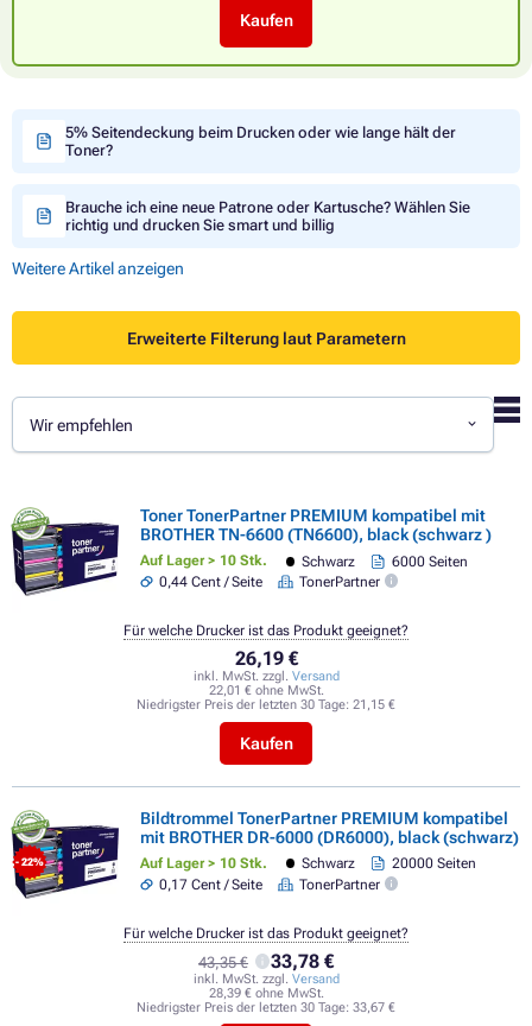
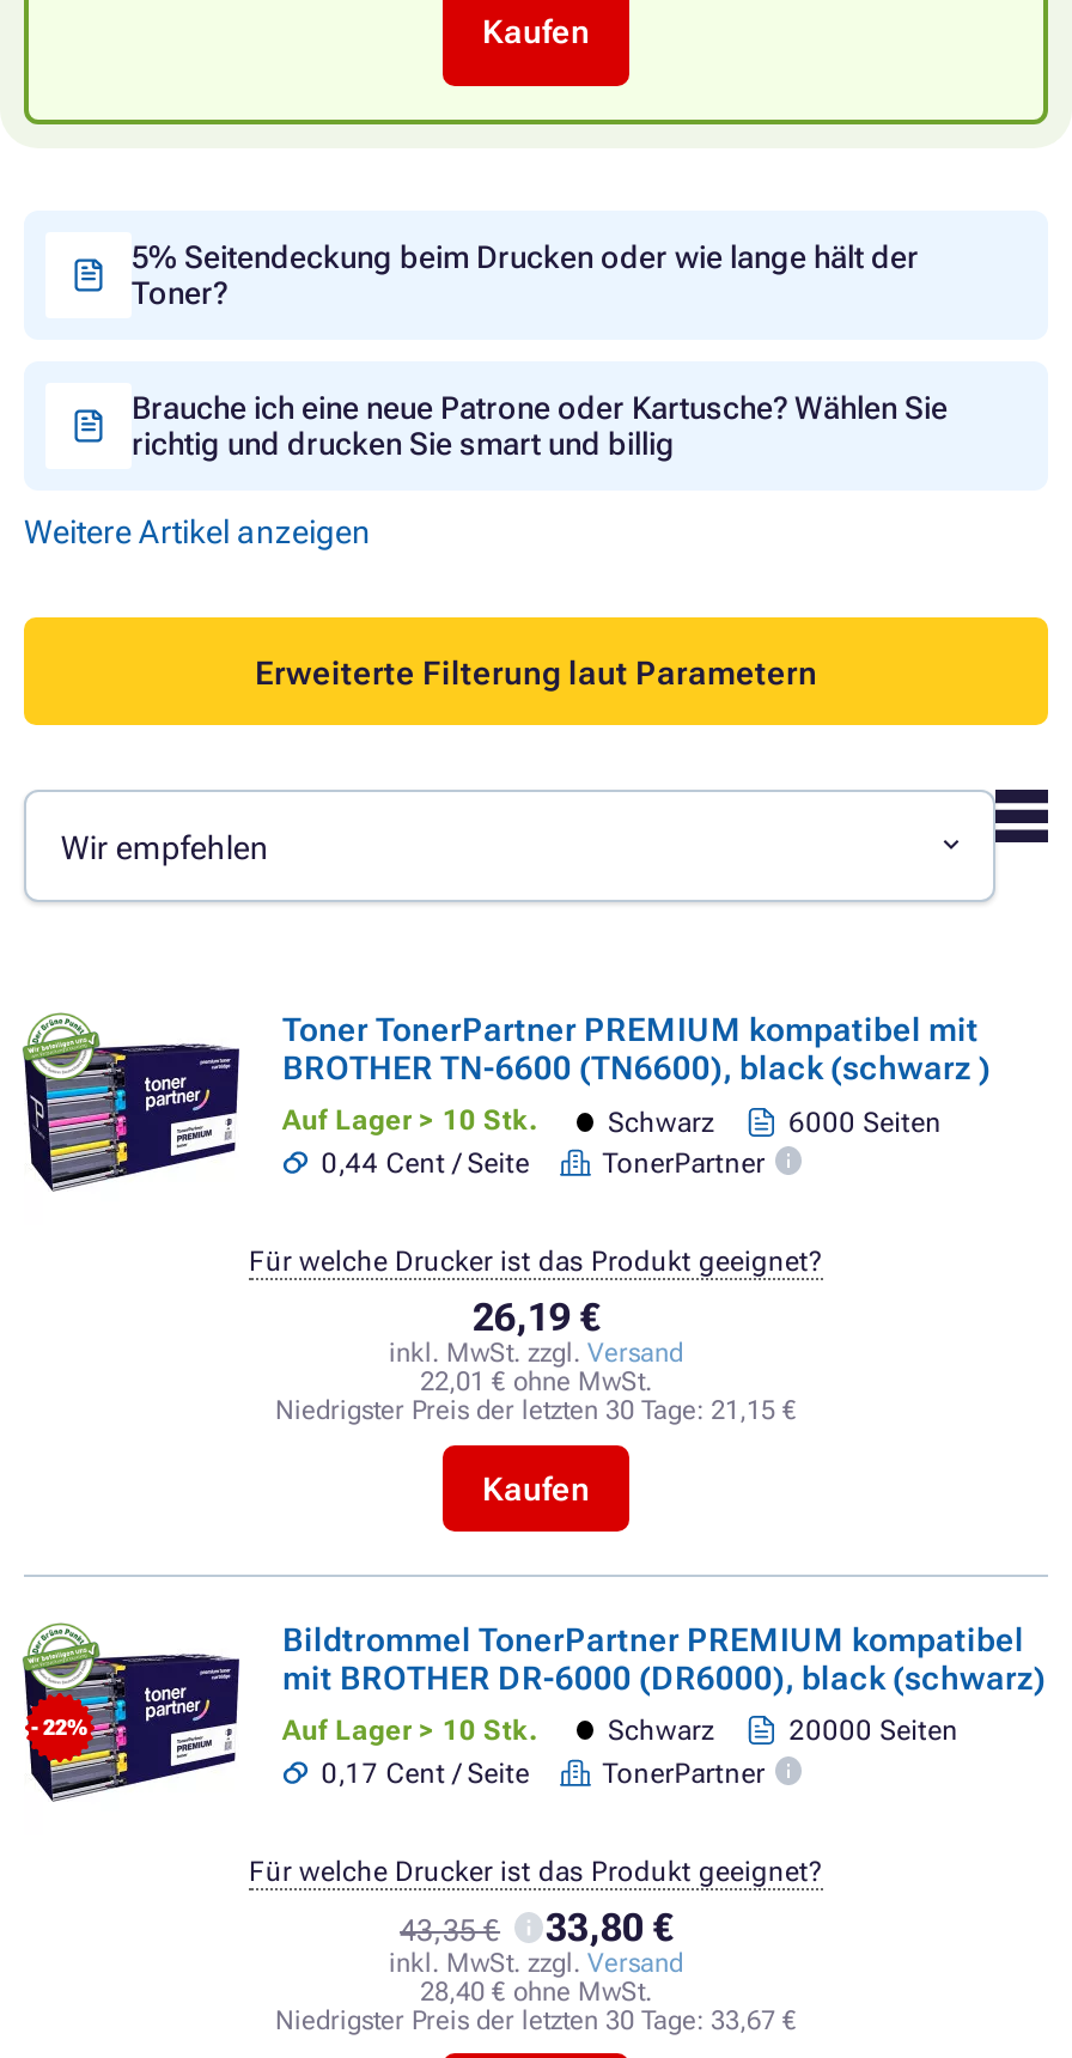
[198,950,334,972] 43,35 € 33,78 € -> [400,1905,672,1950] 43,35 € 33,80 €
[208,986,324,1001] 28,39 € ohne MwSt. -> [420,1976,652,2008] 28,40 € ohne MwSt.

